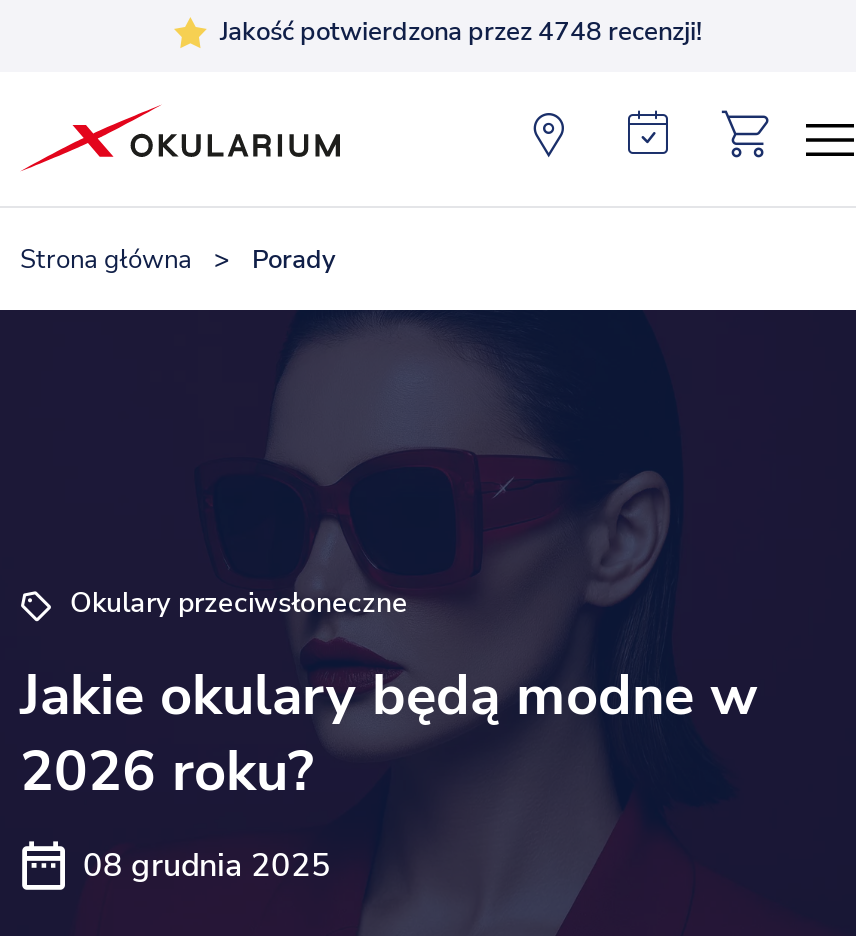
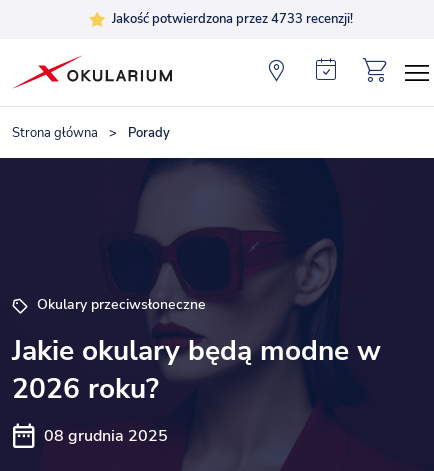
[220,14,702,50] Jakość potwierdzona przez 4748 recenzji! -> [112,10,353,28] Jakość potwierdzona przez 4733 recenzji!

